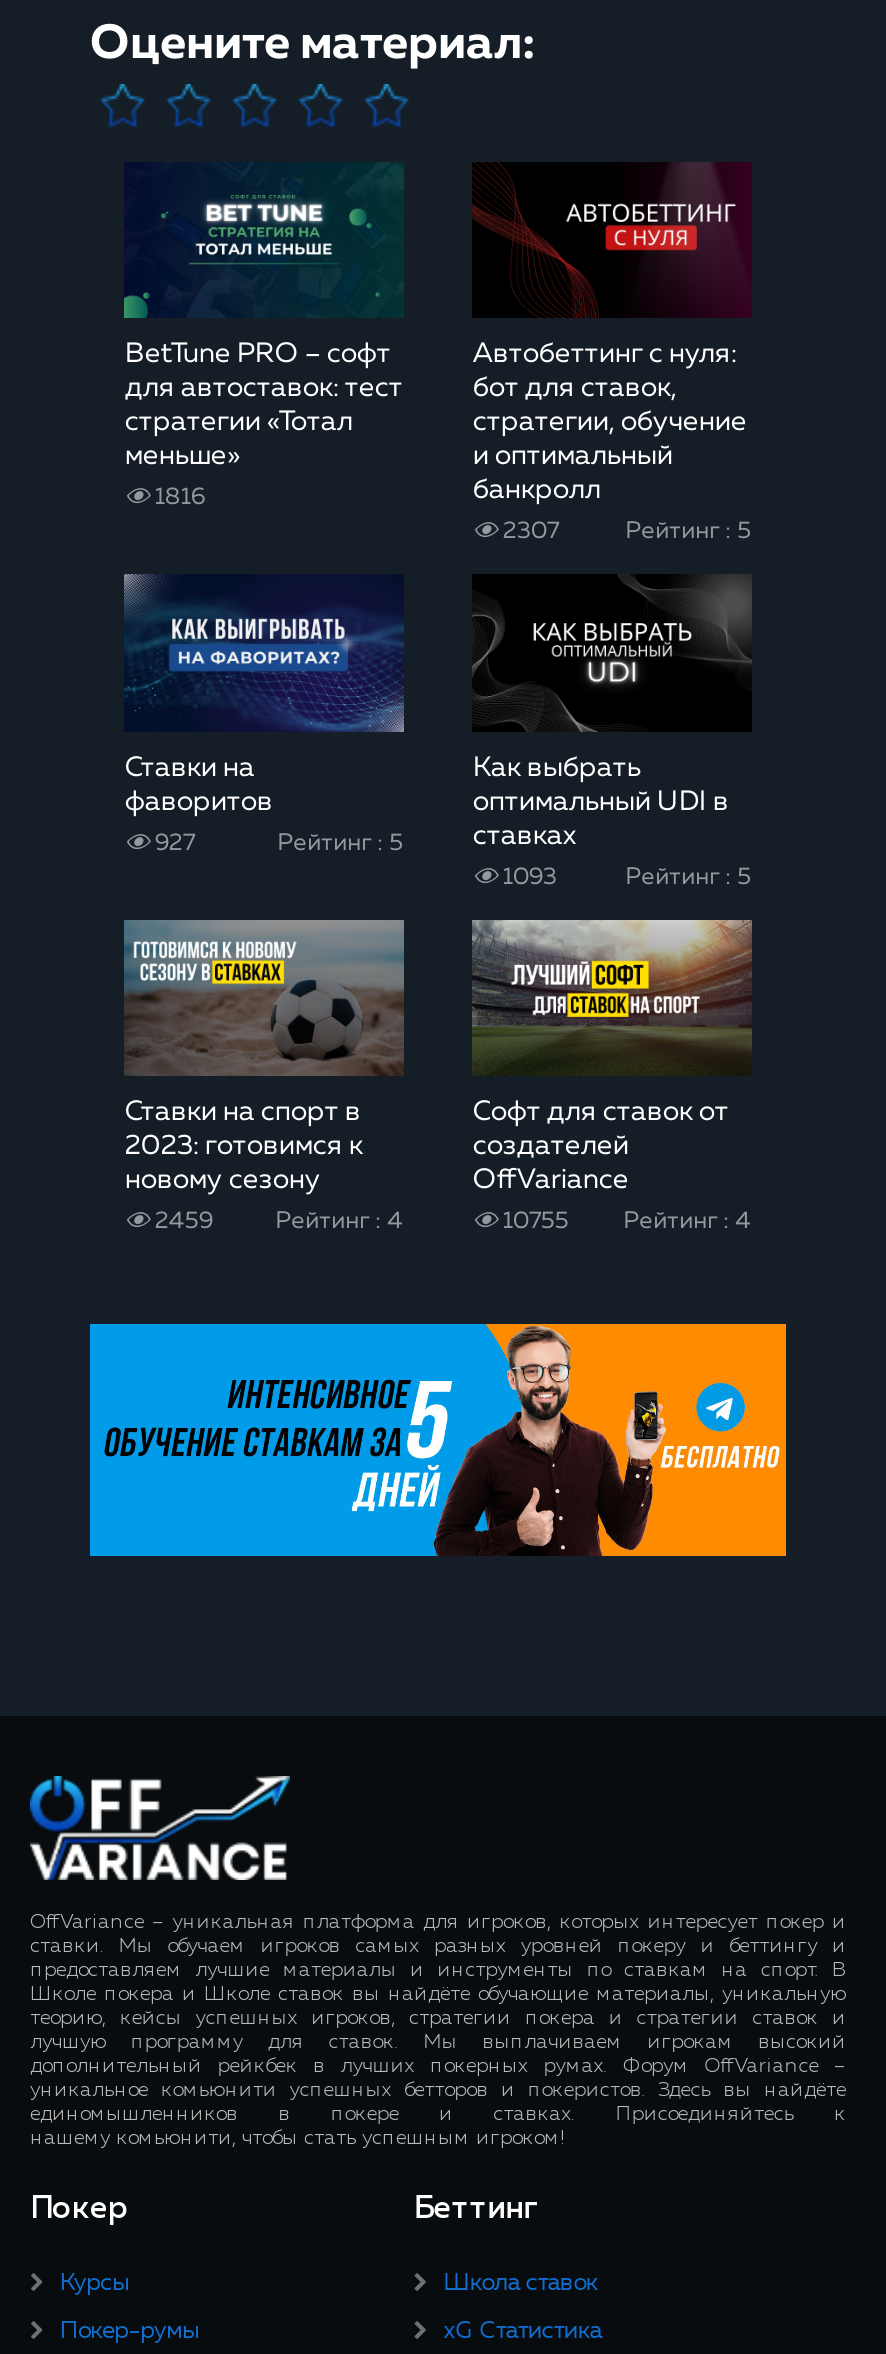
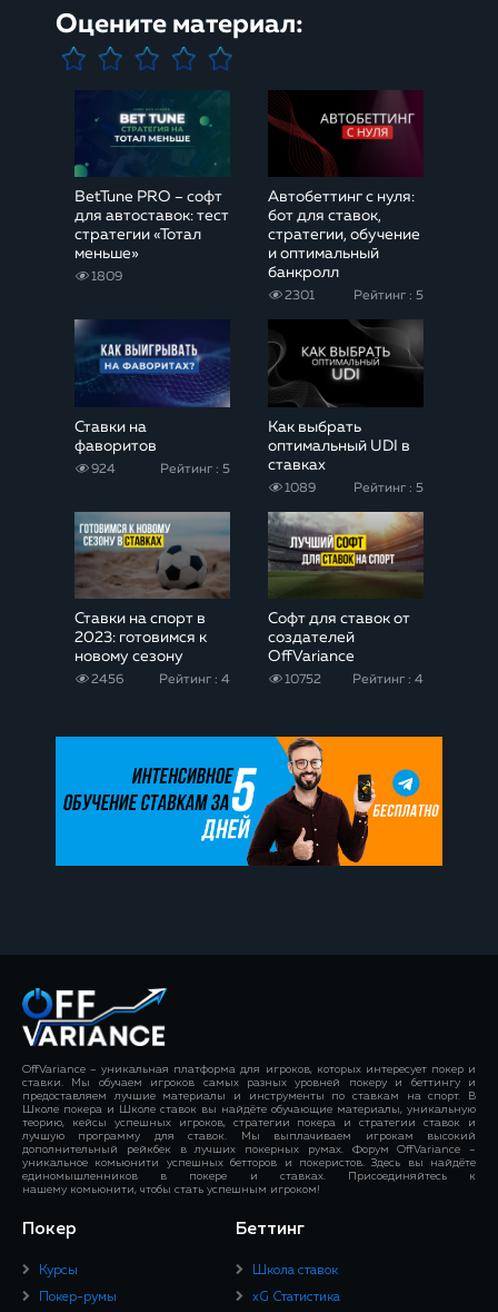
[149,486,205,510] 1816 -> [88,271,123,284] 1809
[497,520,559,544] 2307 -> [282,290,315,303] 2301
[149,831,195,855] 927 -> [88,462,116,476] 924
[497,865,557,889] 1093 -> [282,481,316,495] 1089
[149,1210,213,1234] 2459 -> [88,673,124,686] 2456
[497,1210,569,1234] 10755 -> [282,673,322,686] 10752

